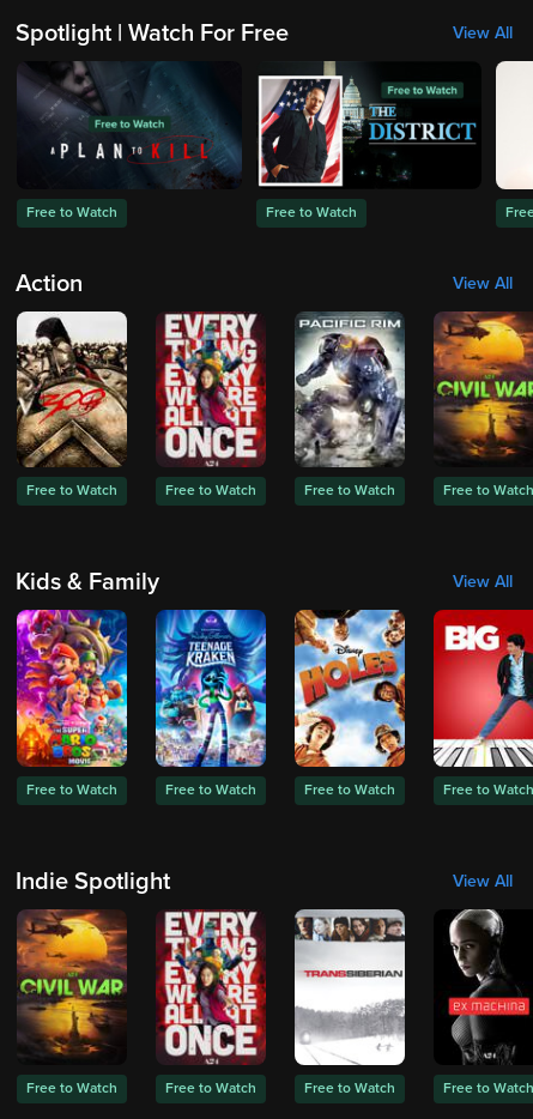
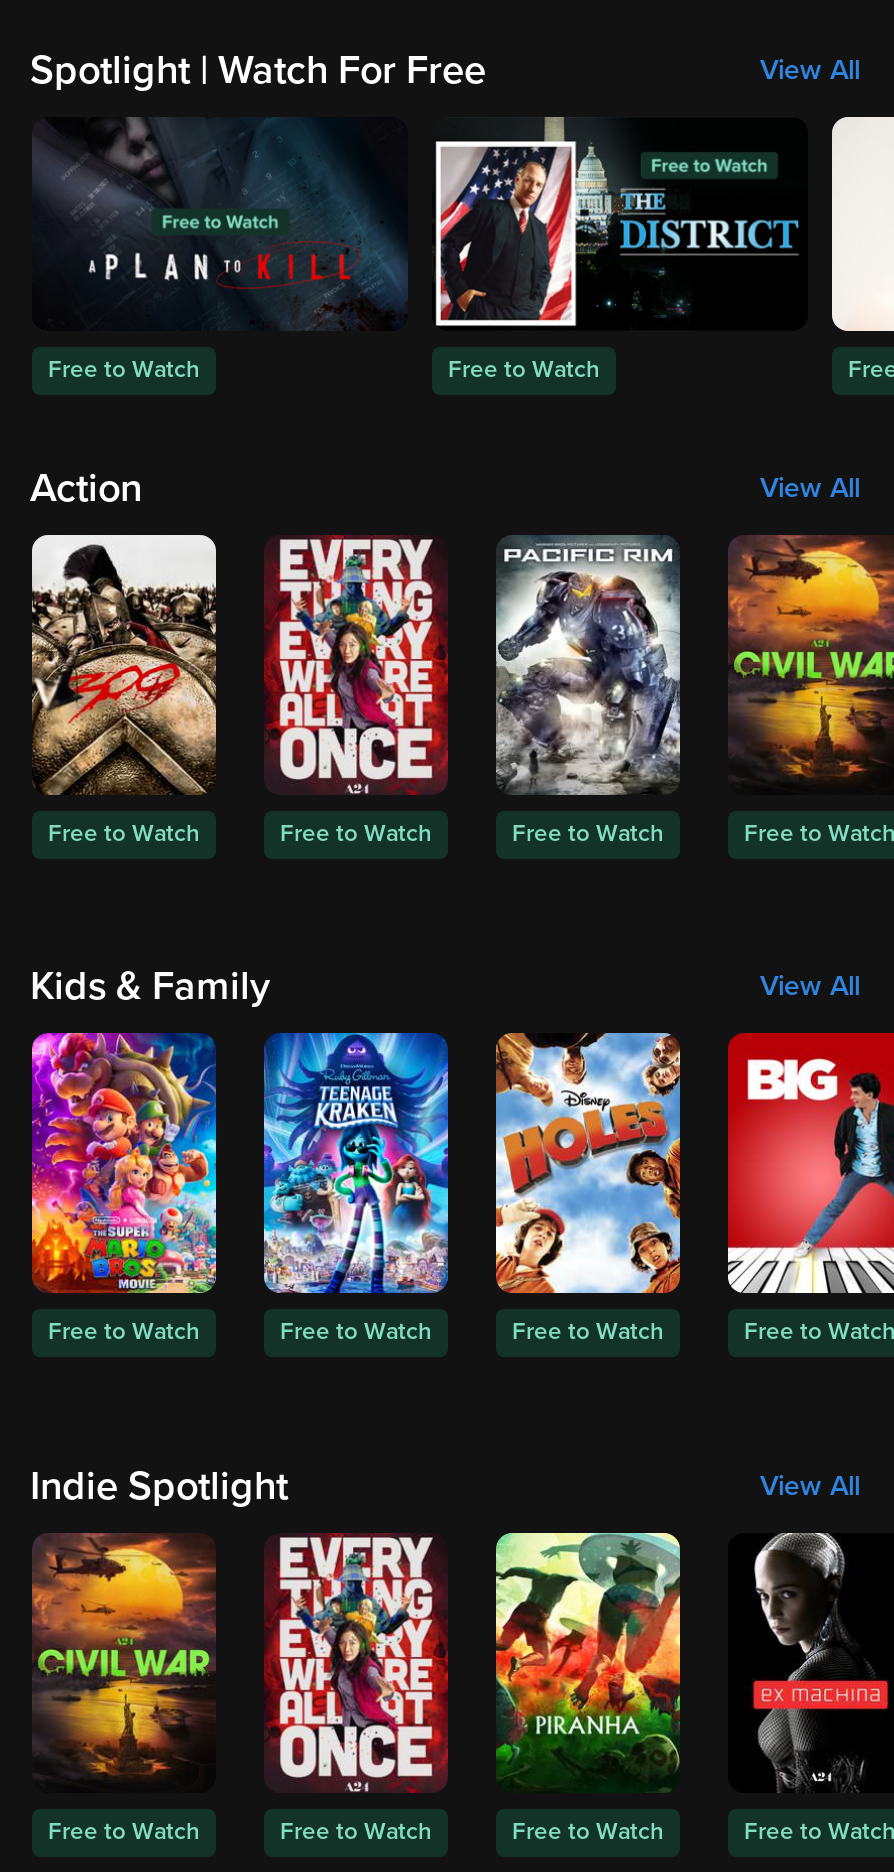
[293,909,406,1066] [image] -> [494,1533,682,1793] [image]

